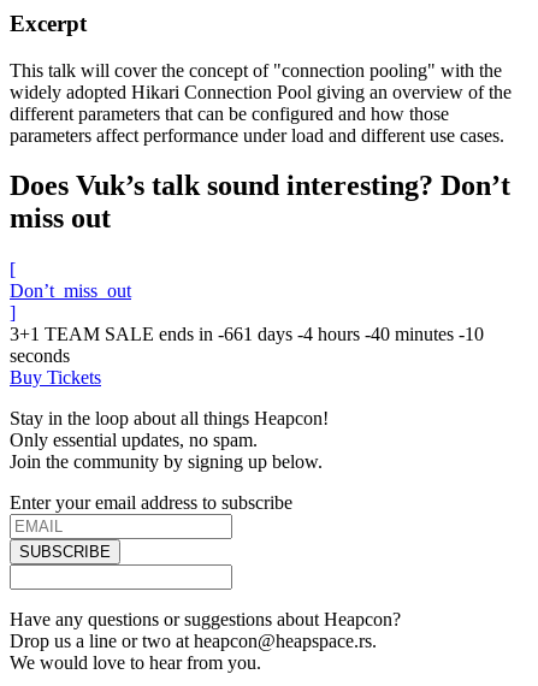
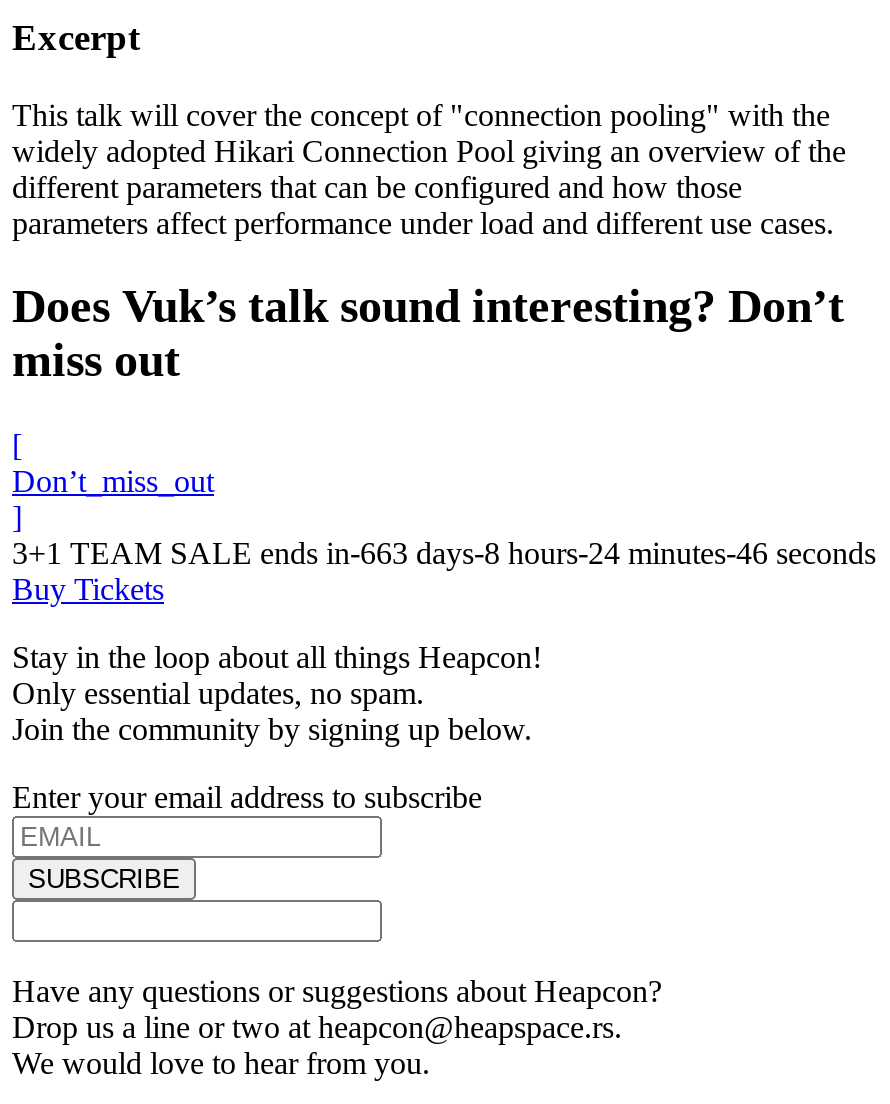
[10,324,484,366] 3+1 TEAM SALE ends in -661 days -4 hours -40 minutes -10 | seconds -> [12,537,876,571] 3+1 TEAM SALE ends in-663 days-8 hours-24 minutes-46 seconds

